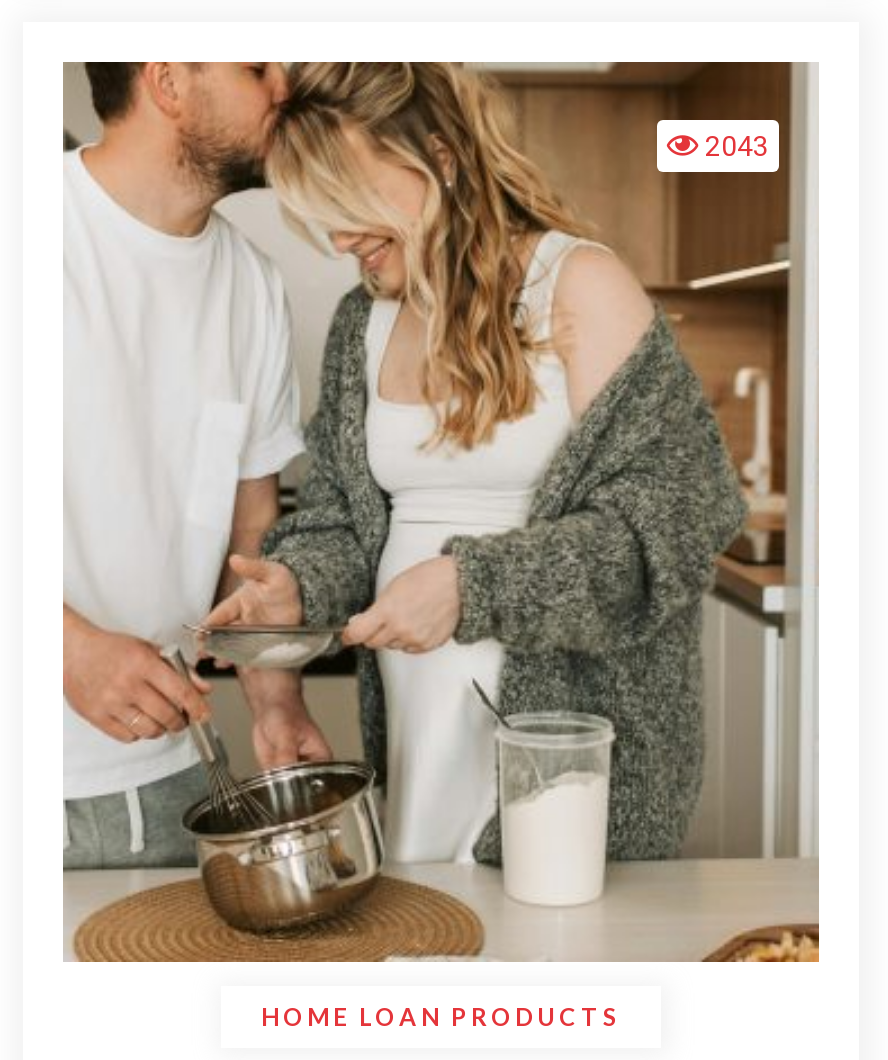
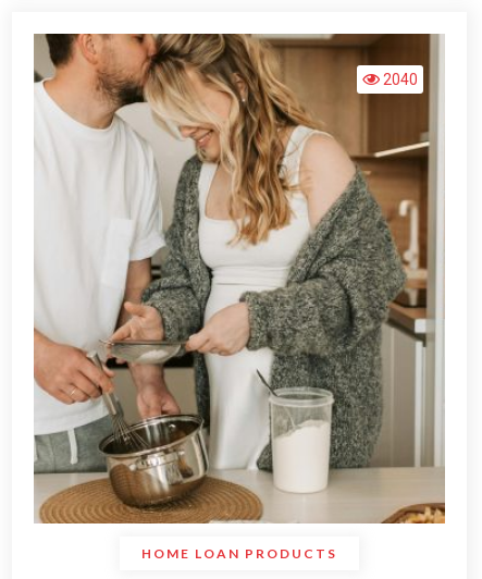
[699,130,769,162] 2043 -> [380,71,418,88] 2040

